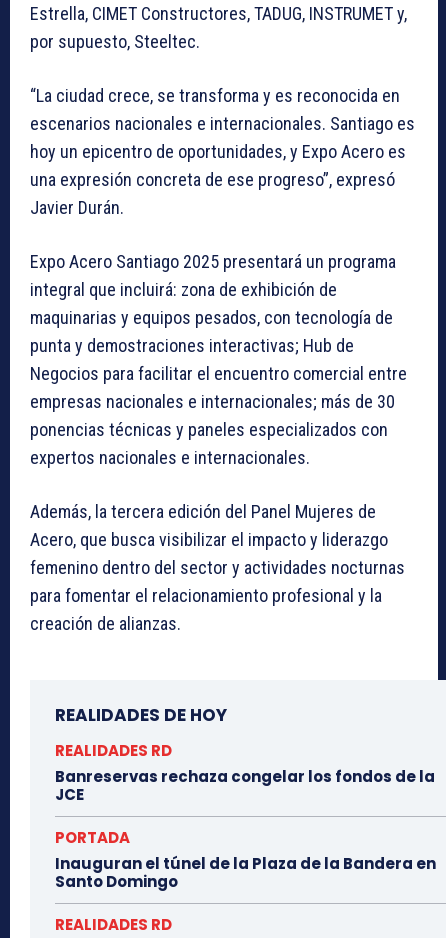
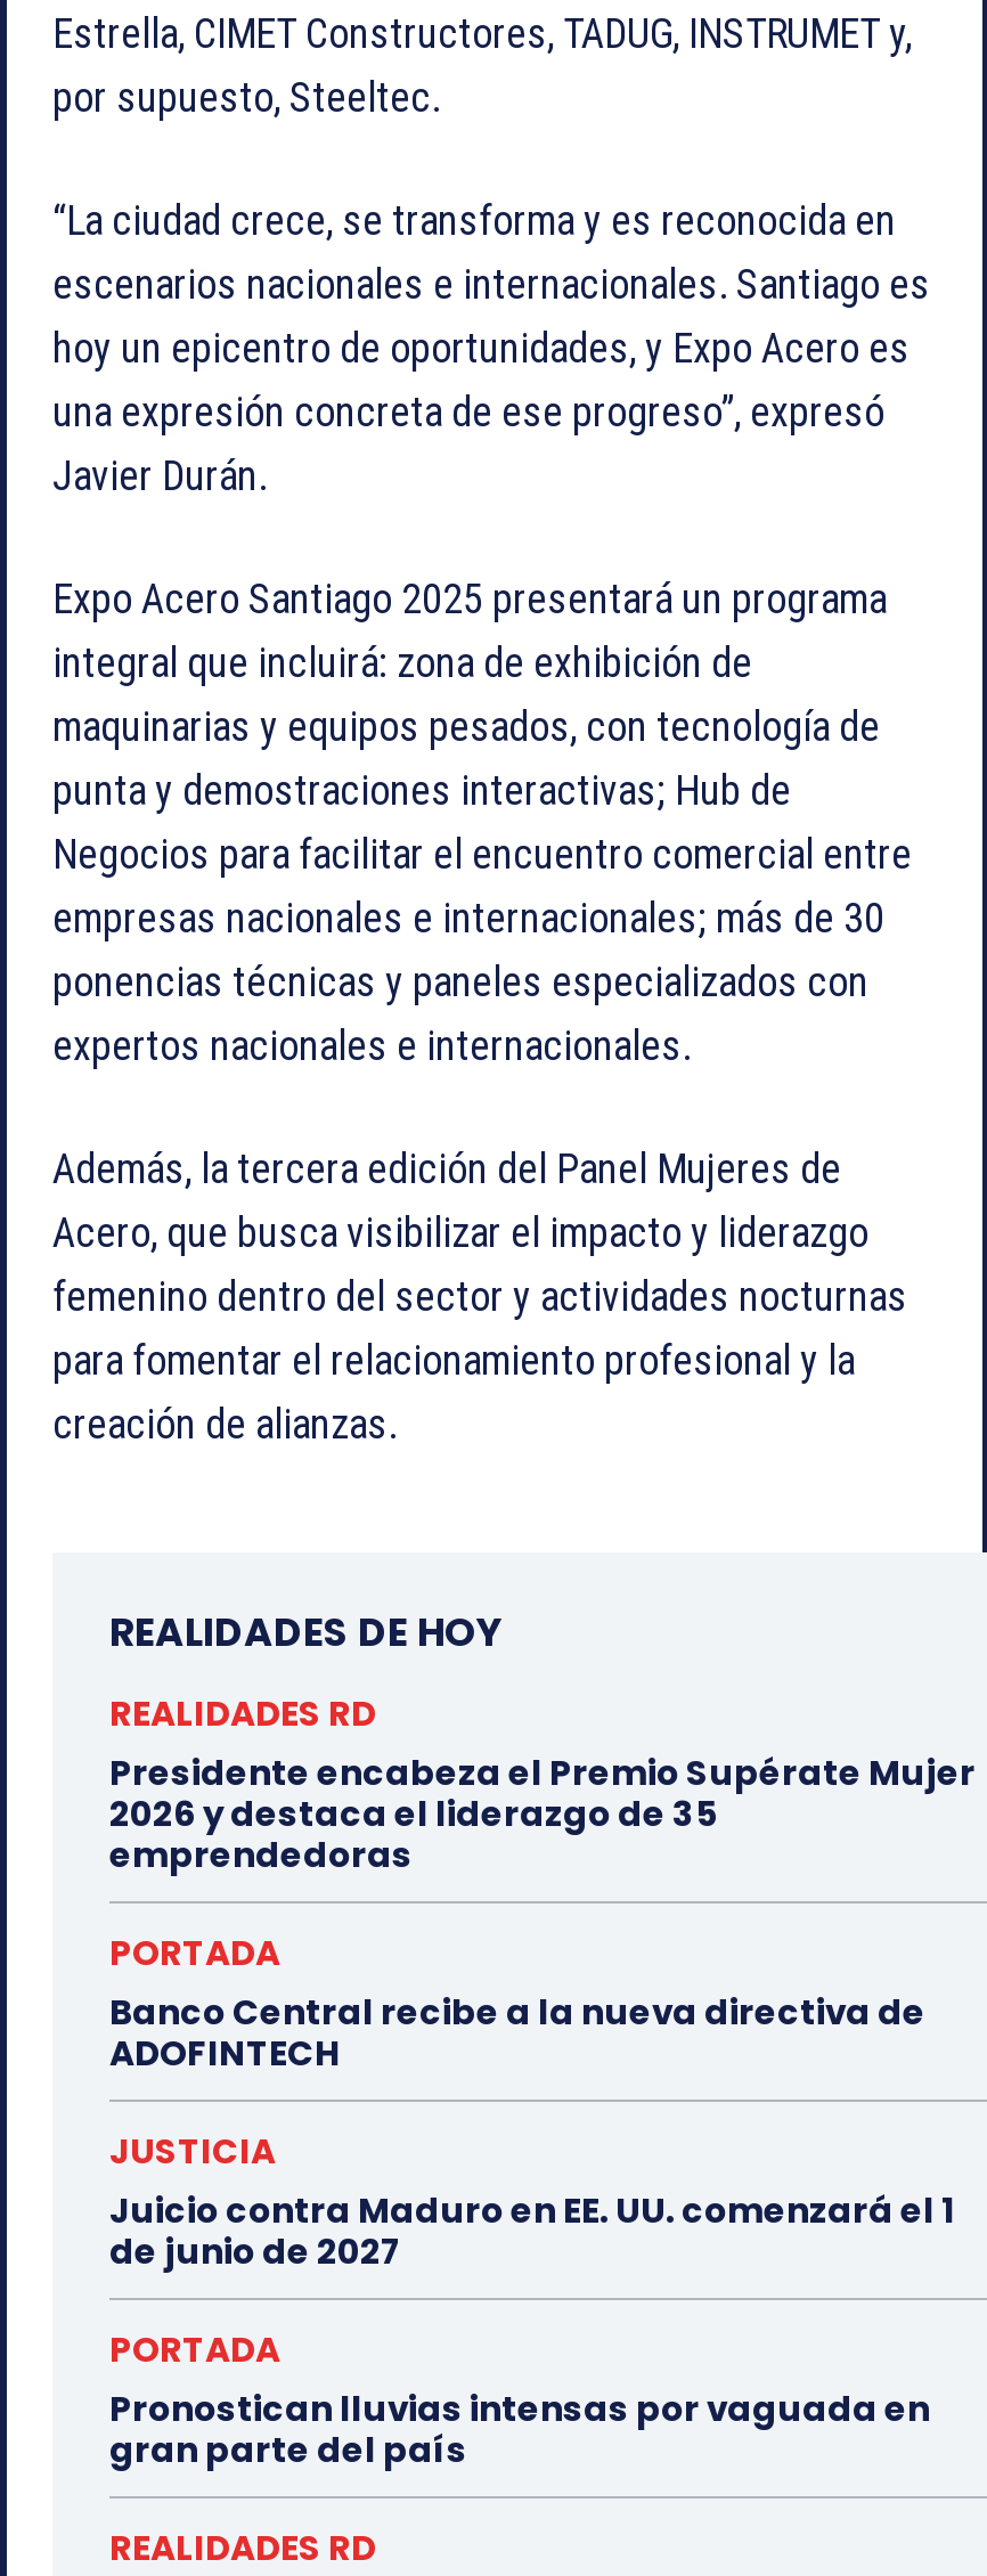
[55,766,435,805] Banreservas rechaza congelar los fondos de la | JCE -> [109,1747,976,1877] Presidente encabeza el Premio Supérate Mujer | 2026 y destaca el liderazgo de 35 | emprendedoras
[55,853,436,892] Inauguran el túnel de la Plaza de la Bandera en | Santo Domingo -> [109,1986,955,2472] Banco Central recibe a la nueva directiva de | ADOFINTECH | JUSTICIA | Juicio contra Maduro en EE. UU. comenzará el 1 | de junio de 2027 | PORTADA | Pronostican lluvias intensas por vaguada en | gran parte del país

